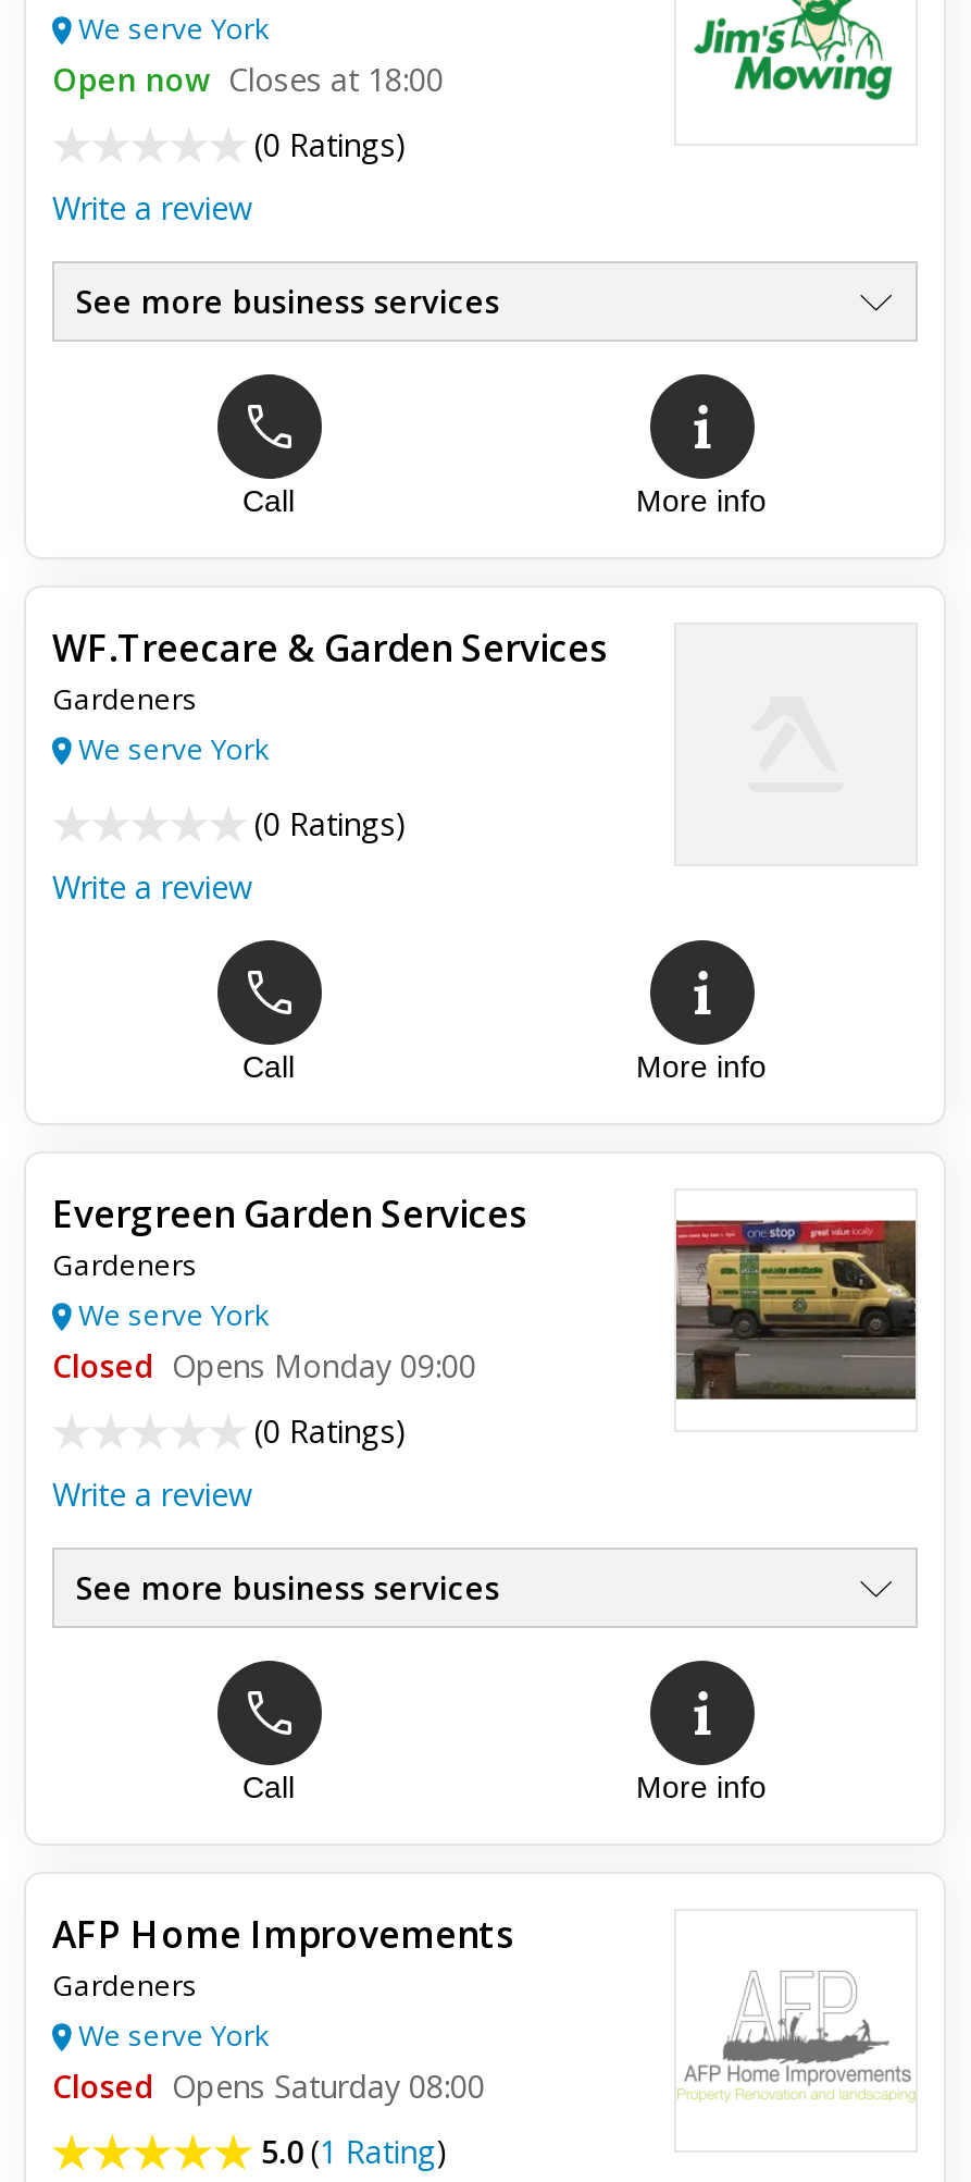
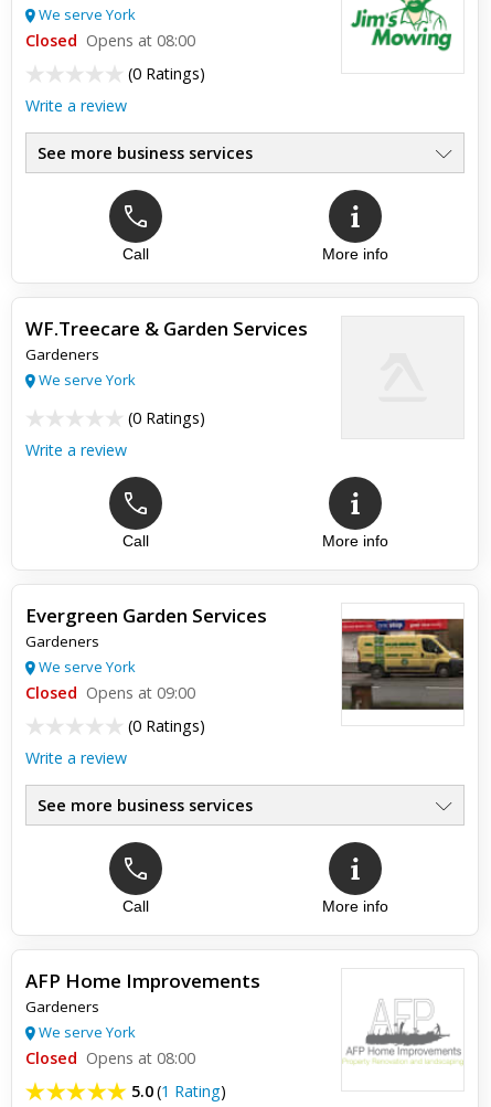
[52,59,444,100] Open now Closes at 18:00 -> [25,30,195,51] Closed Opens at 08:00
[52,1345,476,1387] Closed Opens Monday 09:00 -> [25,682,195,703] Closed Opens at 09:00
[52,2066,485,2107] Closed Opens Saturday 08:00 -> [25,1048,195,1068] Closed Opens at 08:00

